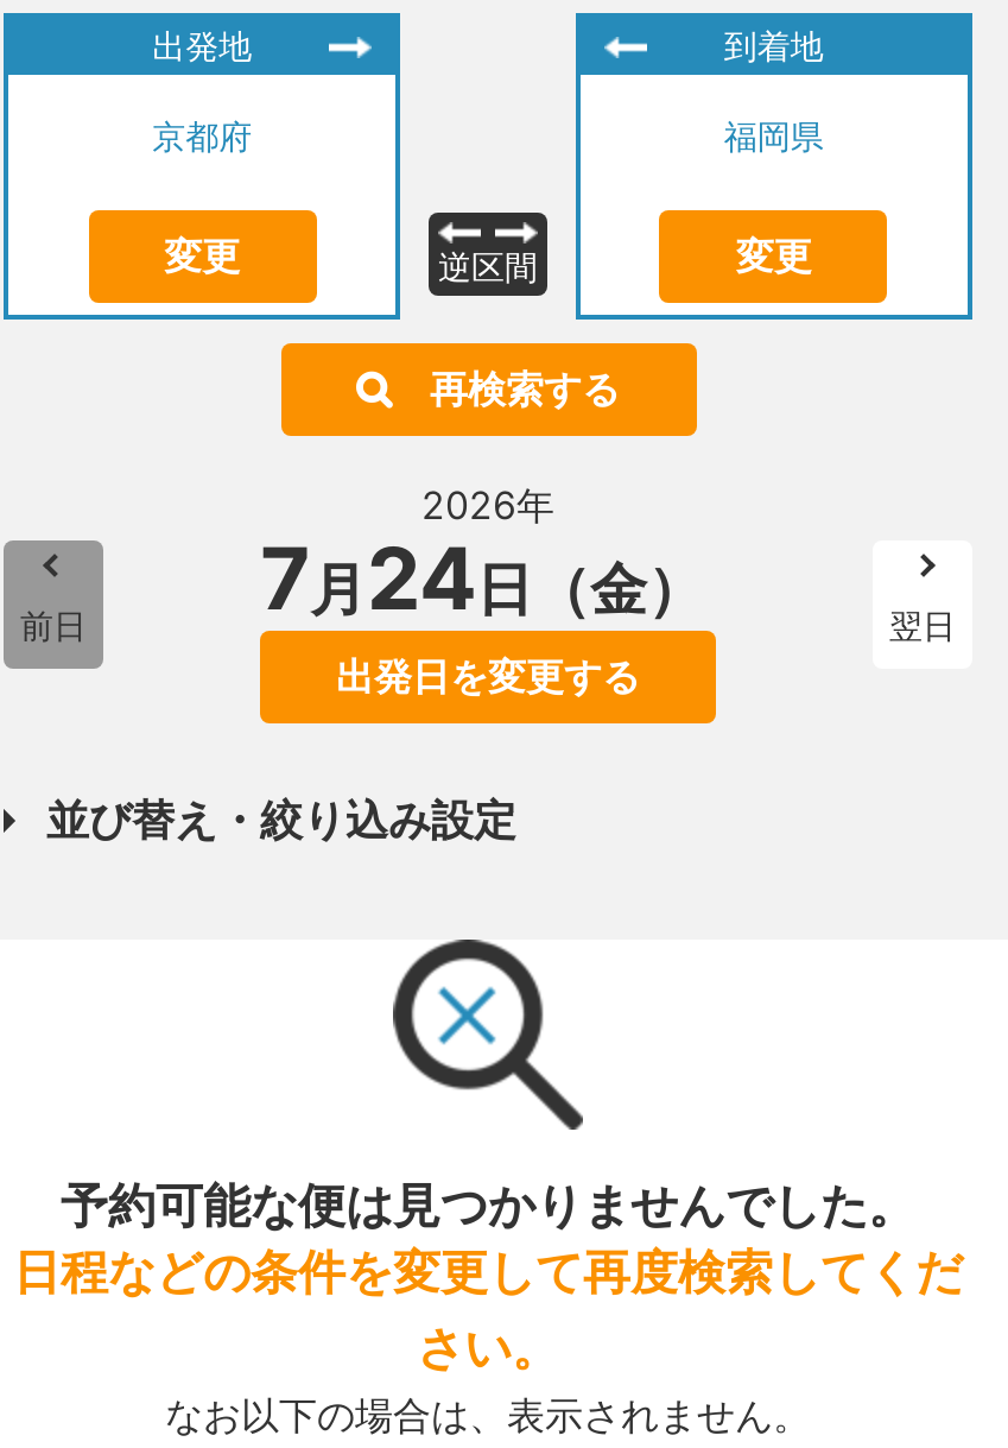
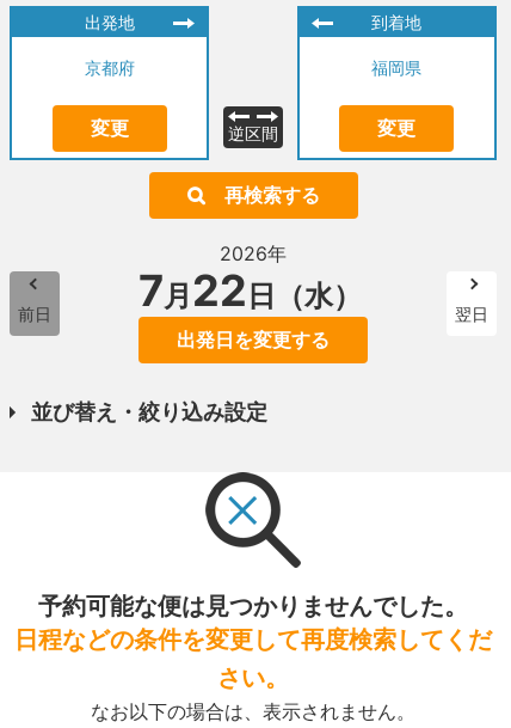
[260,526,704,631] 7月24日（金） -> [138,264,362,317] 7月22日（水）

